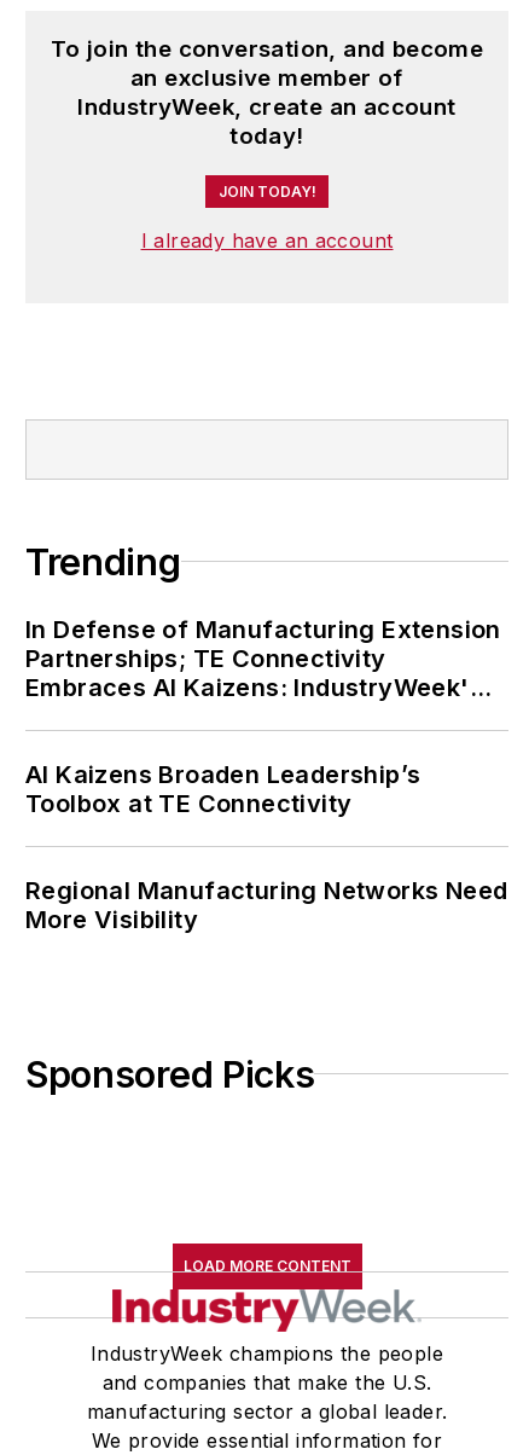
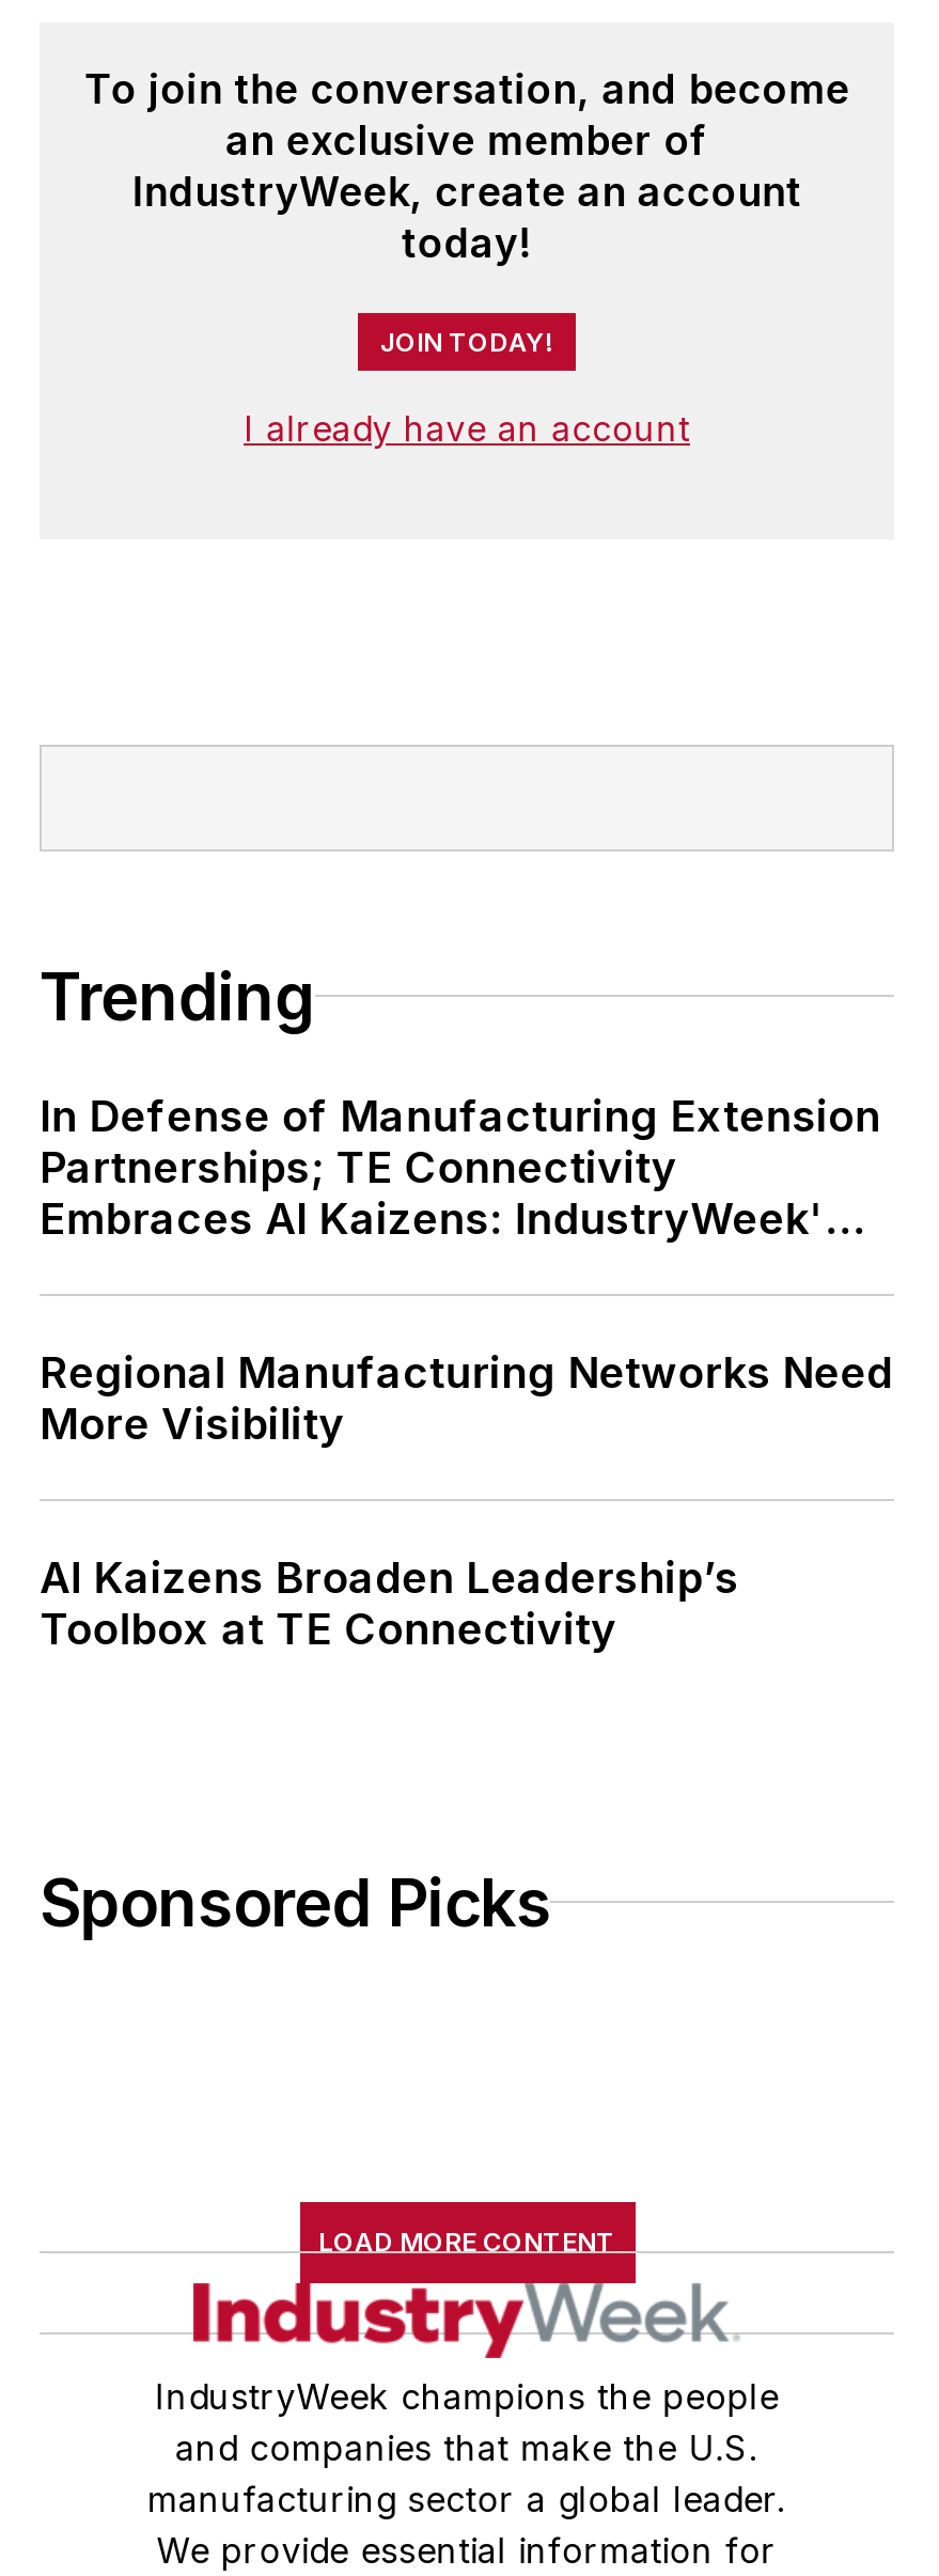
moved [25,760,421,818] -> [40,1552,739,1655]: AI Kaizens Broaden Leadership’s | Toolbox at TE Connectivity
moved [25,876,508,934] -> [40,1347,893,1449]: Regional Manufacturing Networks Need | More Visibility

